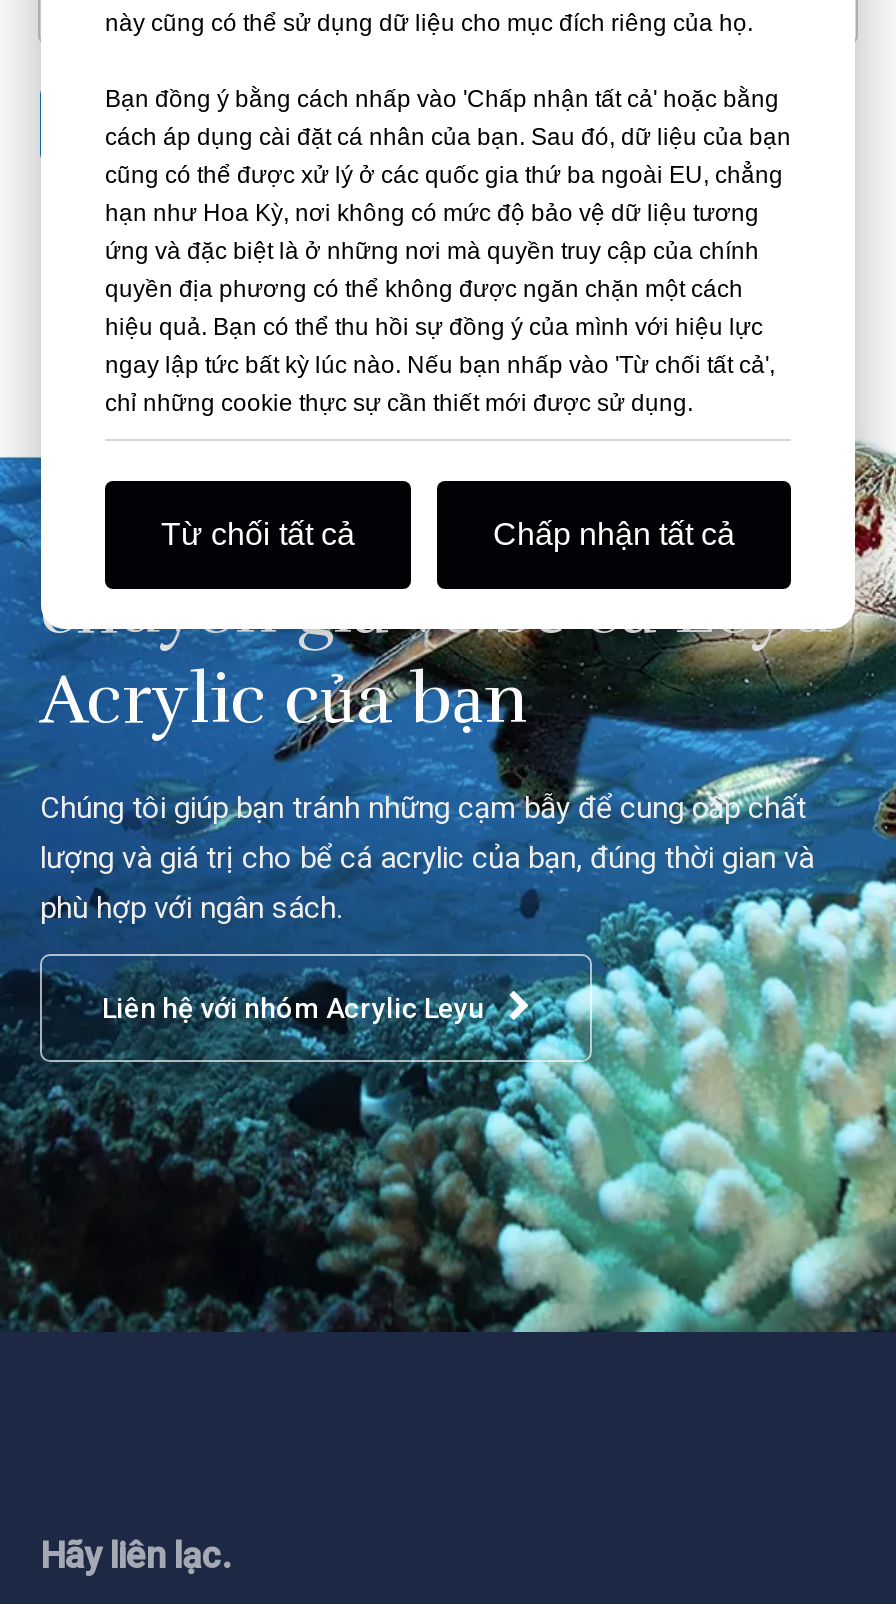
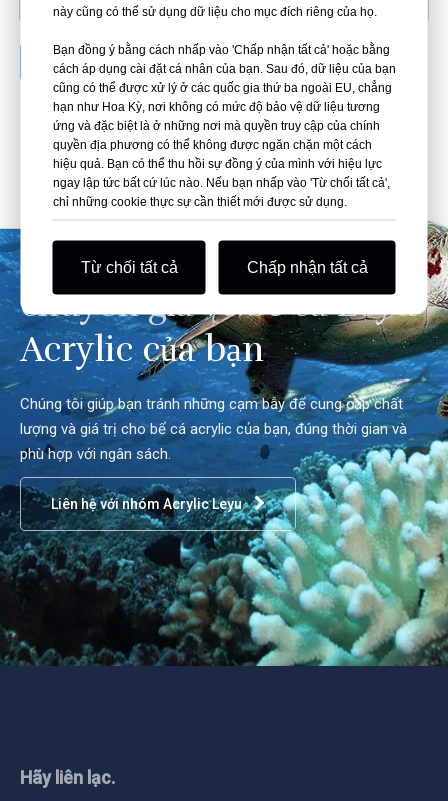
[105,350,775,378] ngay lập tức bất kỳ lúc nào. Nếu bạn nhấp vào 'Từ chối tất cả', -> [52,175,389,189] ngay lập tức bất cứ lúc nào. Nếu bạn nhấp vào 'Từ chối tất cả',

